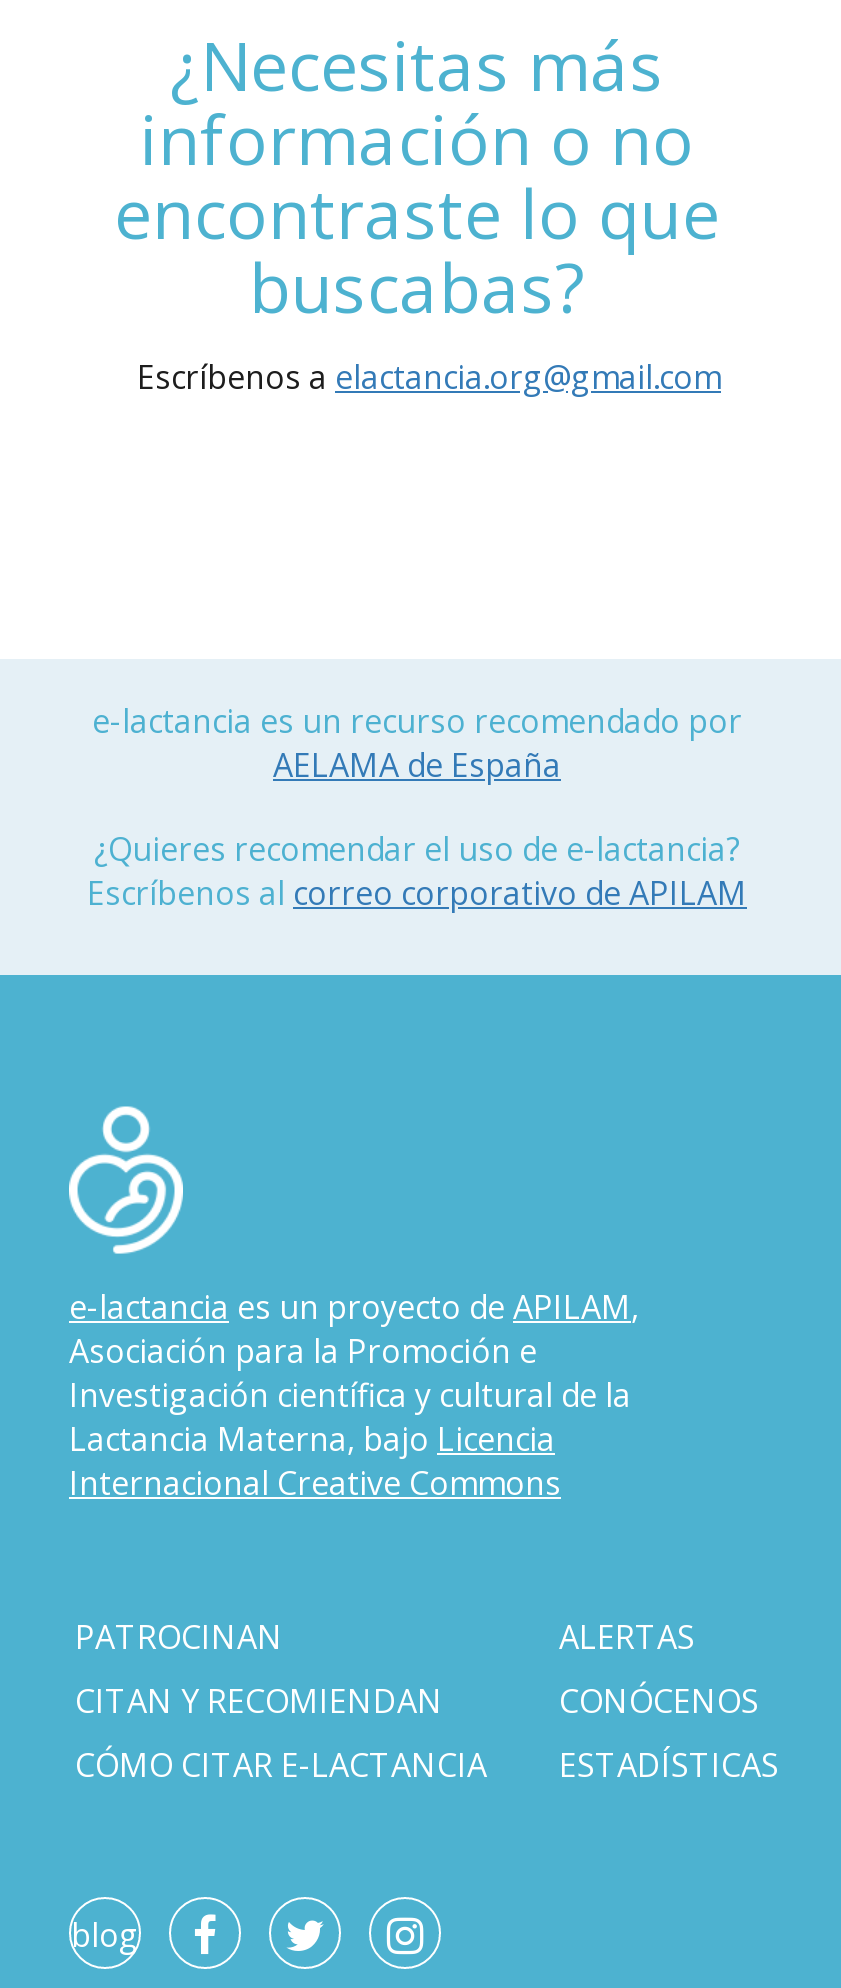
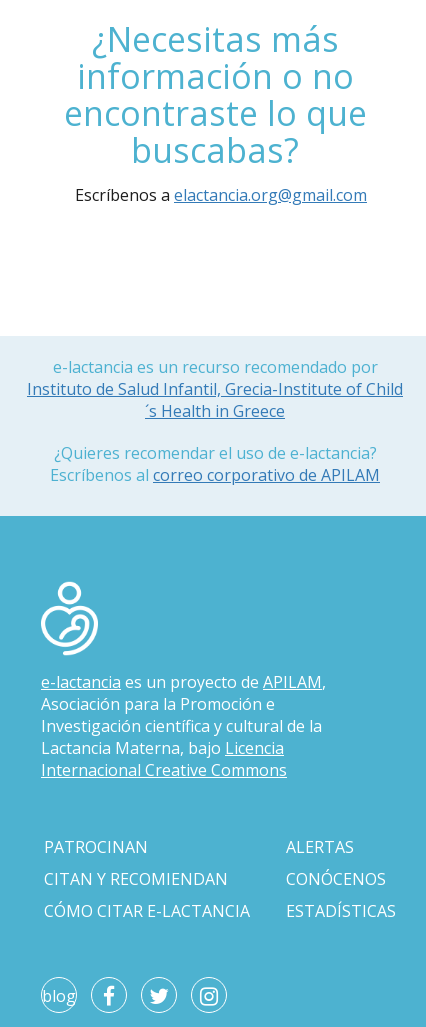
[273,743,561,787] AELAMA de España -> [27,378,403,422] Instituto de Salud Infantil, Grecia-Institute of Child | ´s Health in Greece

